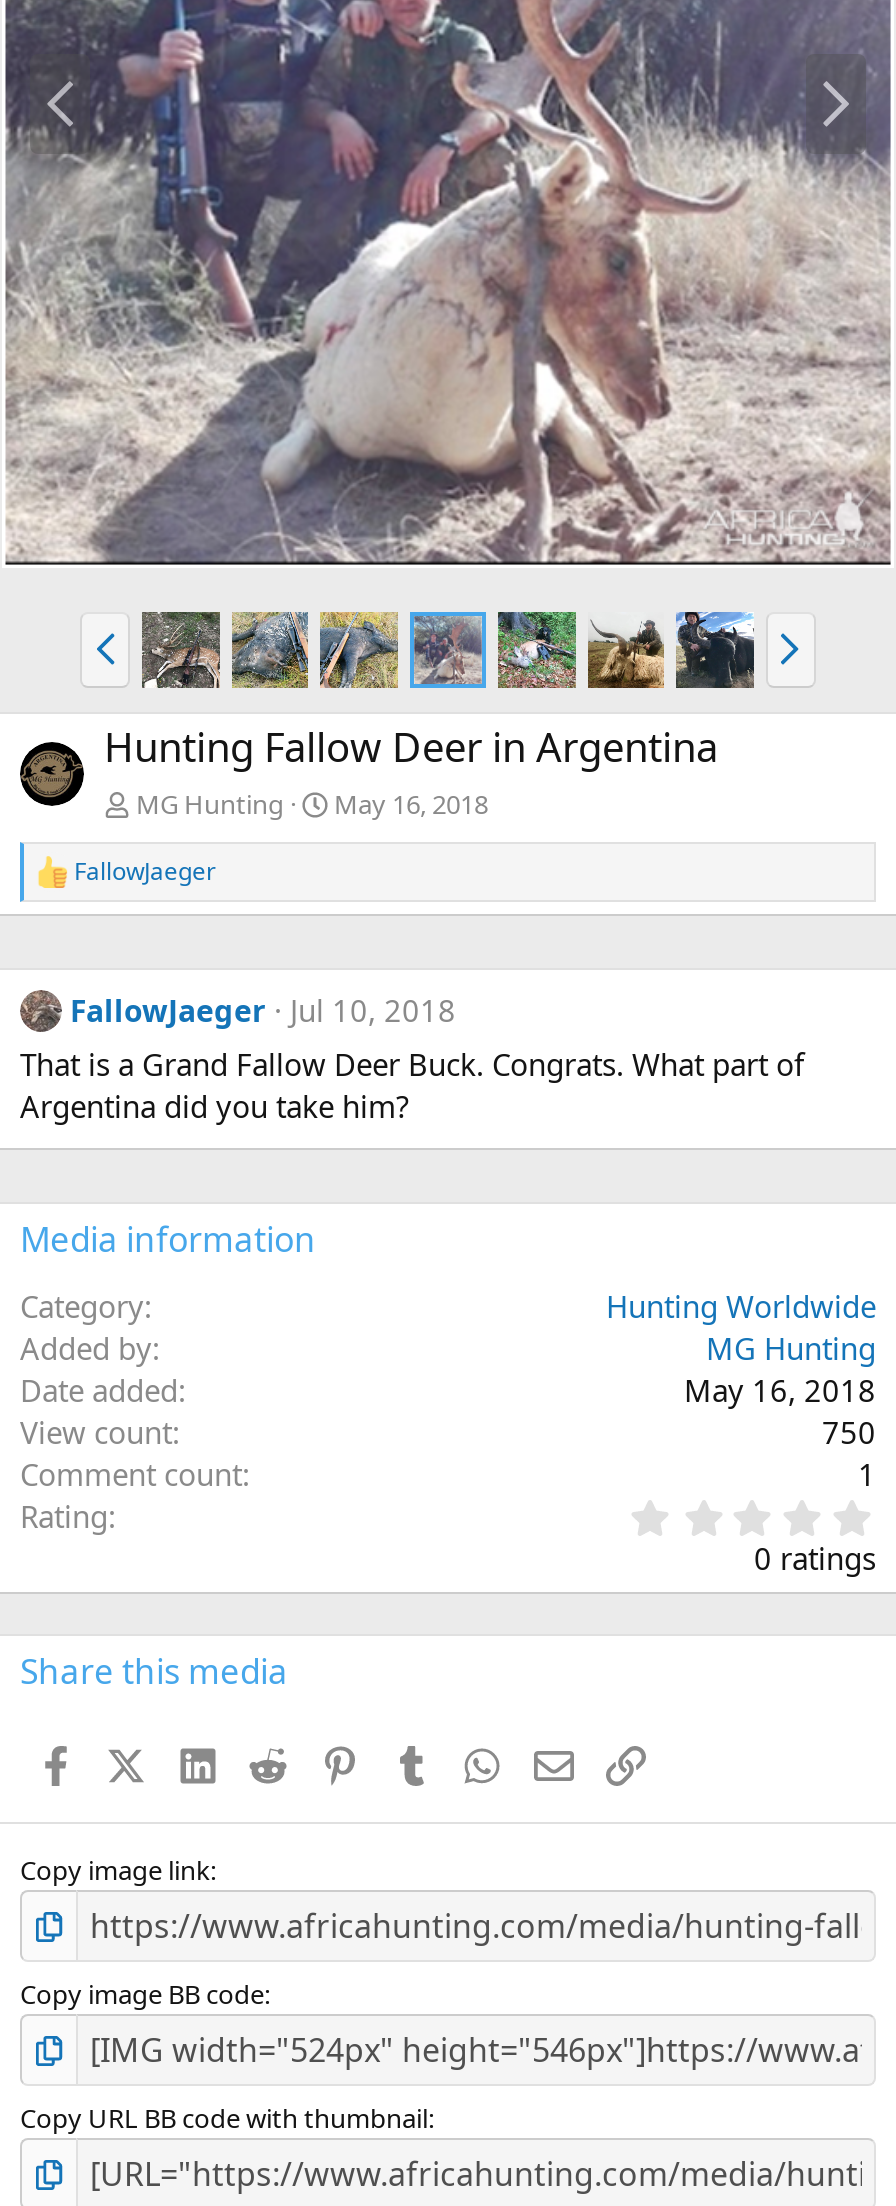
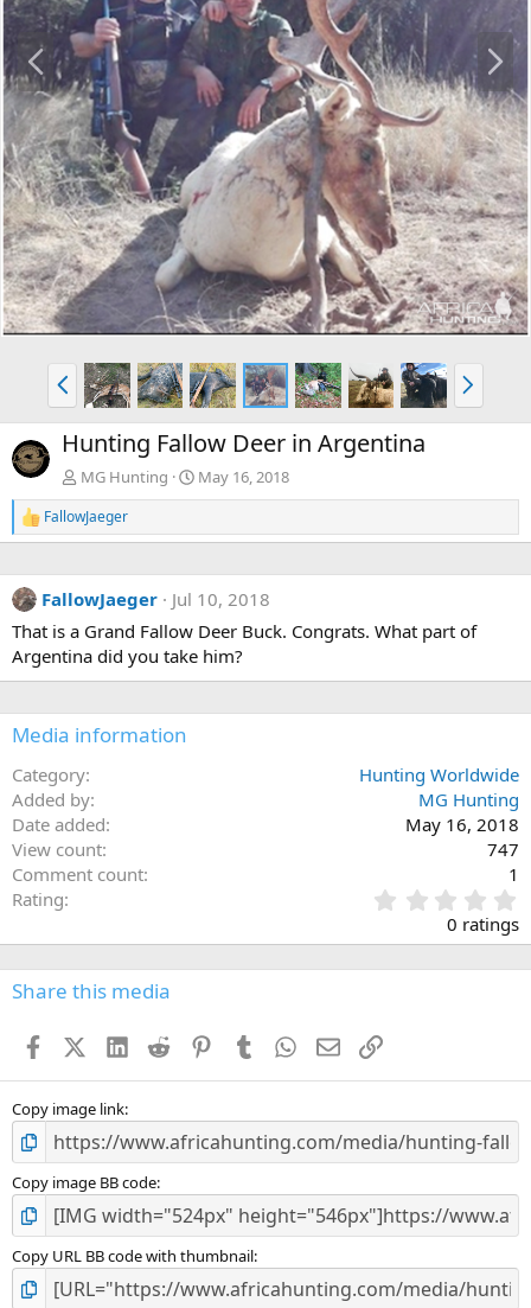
[822,1413,876,1453] 750 -> [487,838,519,862] 747

